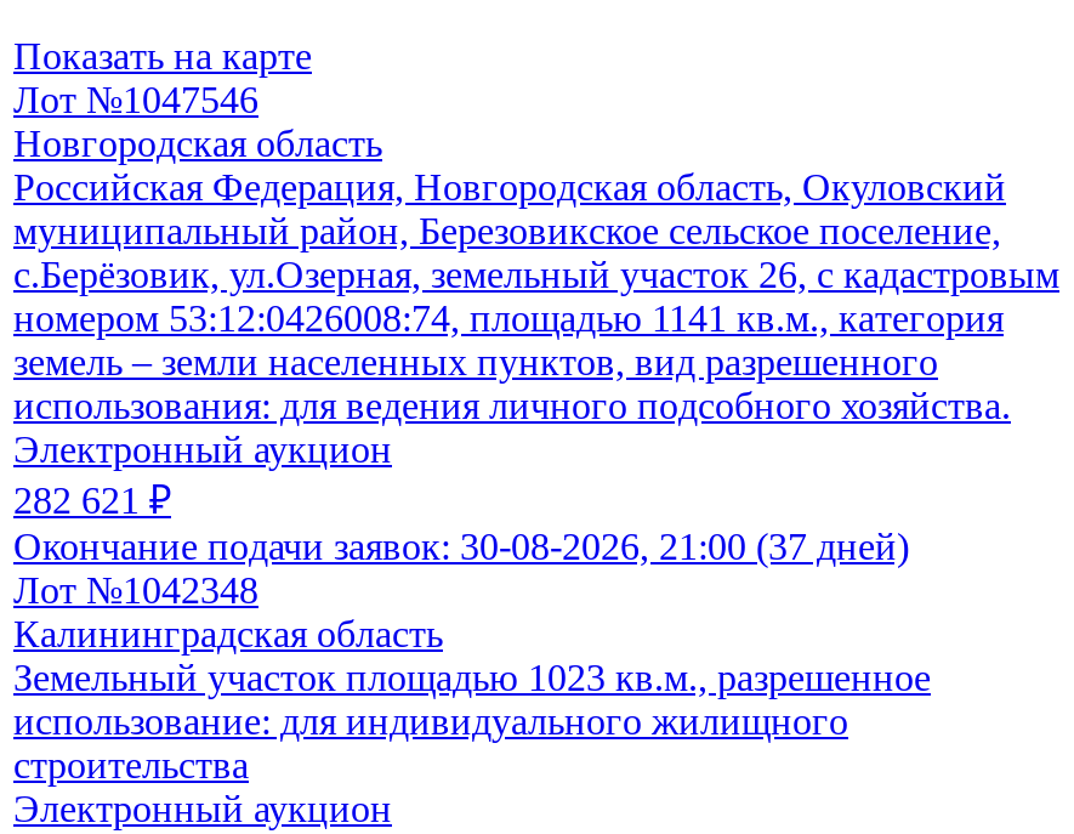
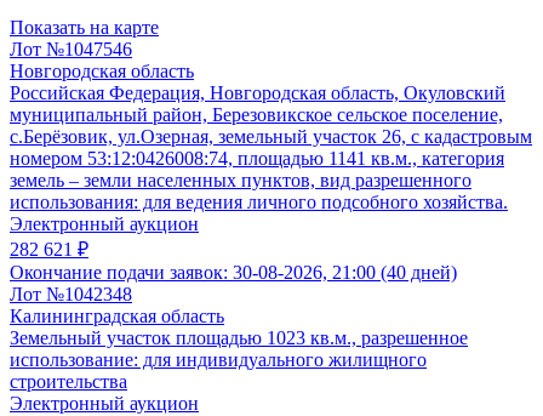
[13,526,909,567] Окончание подачи заявок: 30-08-2026, 21:00 (37 дней) -> [10,262,457,283] Окончание подачи заявок: 30-08-2026, 21:00 (40 дней)

